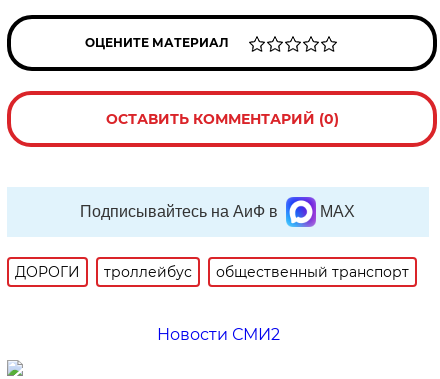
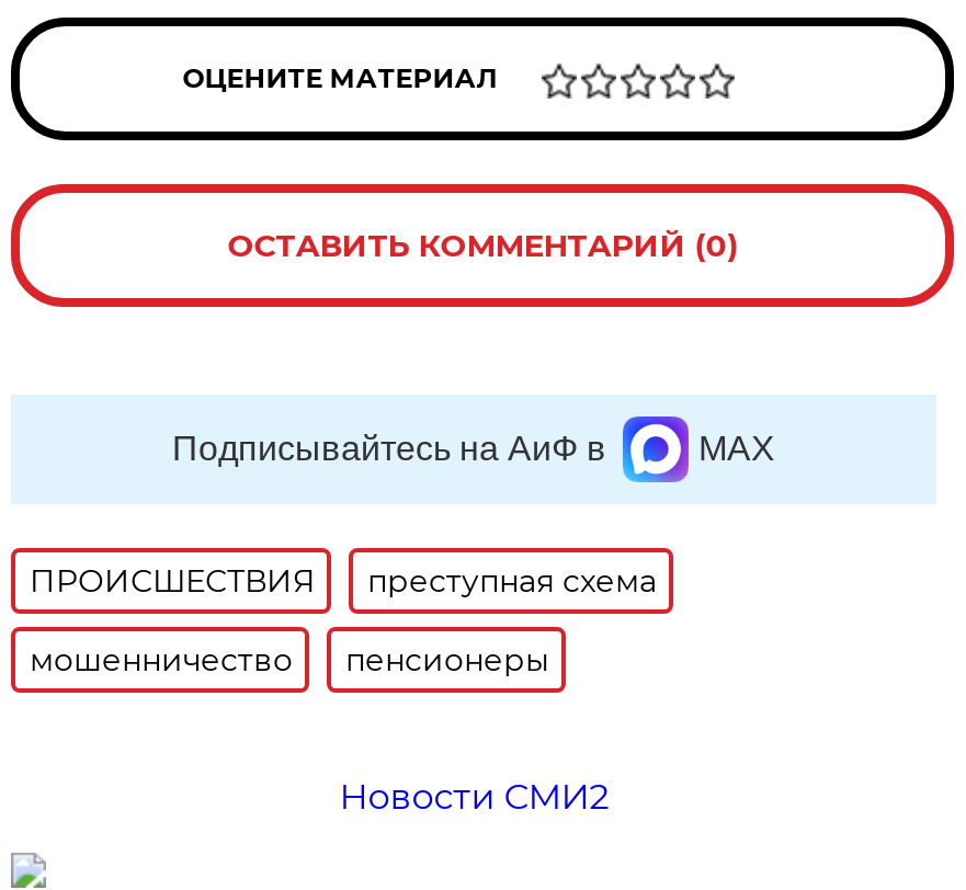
[15,263,409,281] ДОРОГИ | троллейбус | общественный транспорт -> [29,561,657,680] ПРОИСШЕСТВИЯ | преступная схема | мошенничество | пенсионеры

